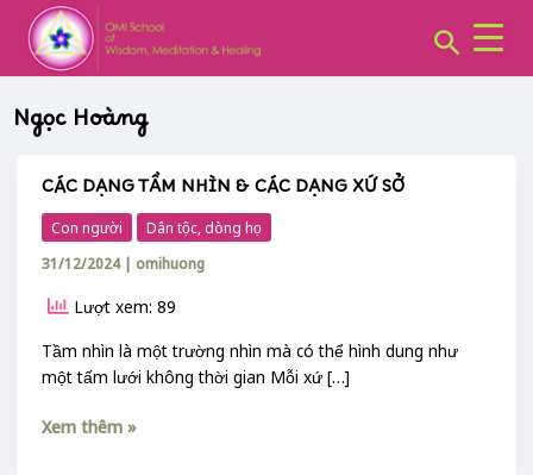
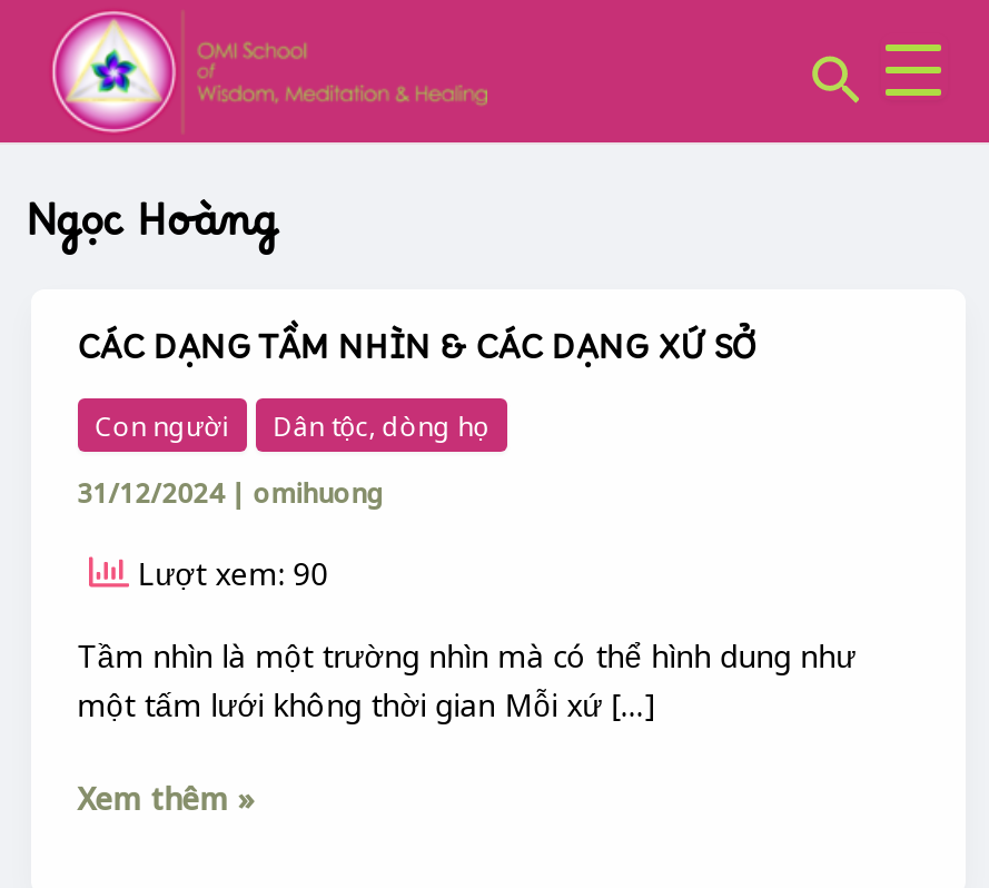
[69,295,176,318] Lượt xem: 89 -> [128,552,329,595] Lượt xem: 90

